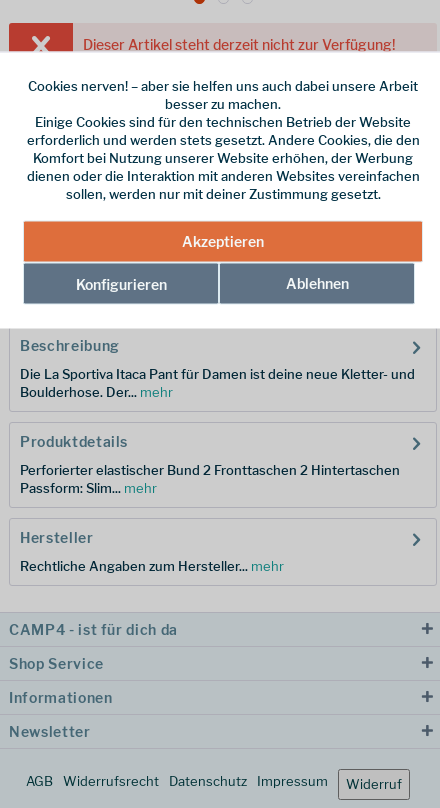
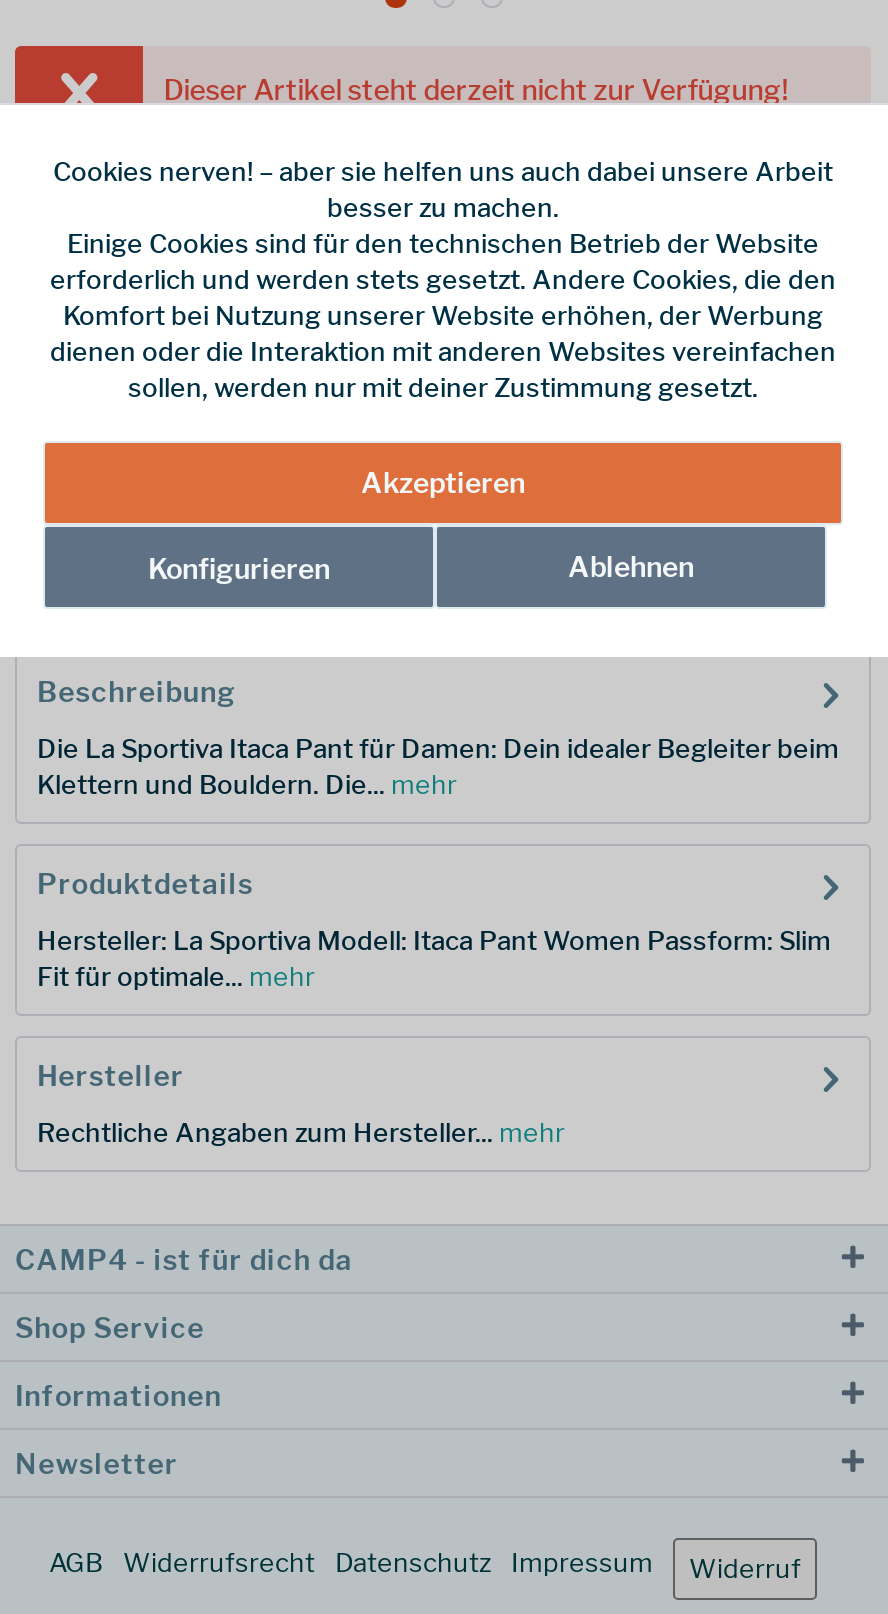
[20,366,415,400] Die La Sportiva Itaca Pant für Damen ist deine neue Kletter- und | Boulderhose. Der... mehr -> [37,732,839,800] Die La Sportiva Itaca Pant für Damen: Dein idealer Begleiter beim | Klettern und Bouldern. Die... mehr
[20,462,400,496] Perforierter elastischer Bund 2 Fronttaschen 2 Hintertaschen | Passform: Slim... mehr -> [37,924,831,992] Hersteller: La Sportiva Modell: Itaca Pant Women Passform: Slim | Fit für optimale... mehr

